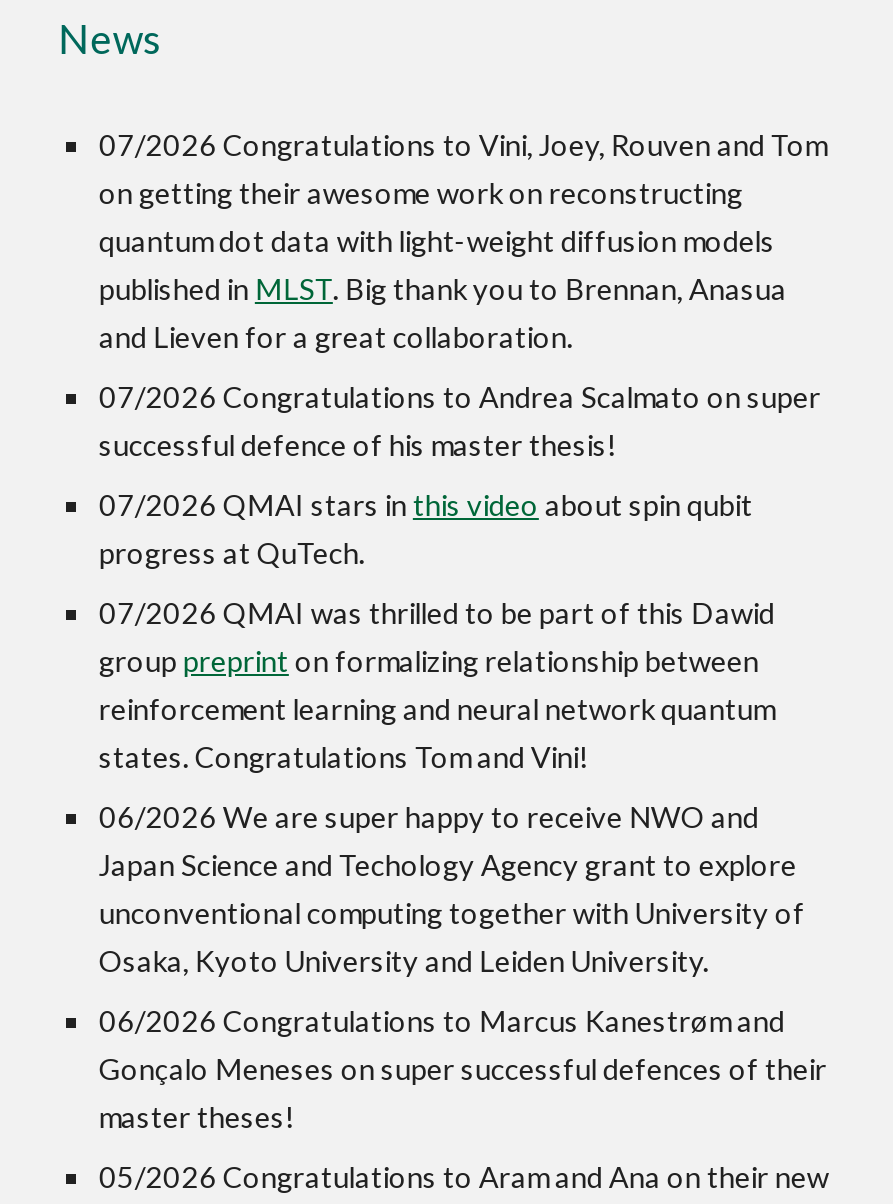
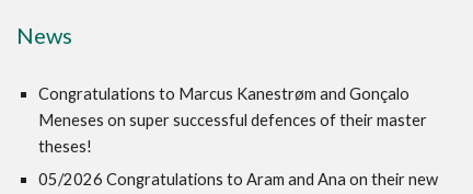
[99,128,827,1134] 07/2026 Congratulations to Vini, Joey, Rouven and Tom | on getting their awesome work on reconstructing | quantum dot data with light-weight diffusion models | published in MLST. Big thank you to Brennan, Anasua | and Lieven for a great collaboration. | 07/2026 Congratulations to Andrea Scalmato on super | successful defence of his master thesis! | 07/2026 QMAI stars in this video about spin qubit | progress at QuTech. | 07/2026 QMAI was thrilled to be part of this Dawid | group preprint on formalizing relationship between | reinforcement learning and neural network quantum | states. Congratulations Tom and Vini! | 06/2026 We are super happy to receive NWO and | Japan Science and Techology Agency grant to explore | unconventional computing together with University of | Osaka, Kyoto University and Leiden University. | 06/2026 Congratulations to Marcus Kanestrøm and | Gonçalo Meneses on super successful defences of their | master theses! -> [39,84,427,156] Congratulations to Marcus Kanestrøm and Gonçalo | Meneses on super successful defences of their master | theses!

